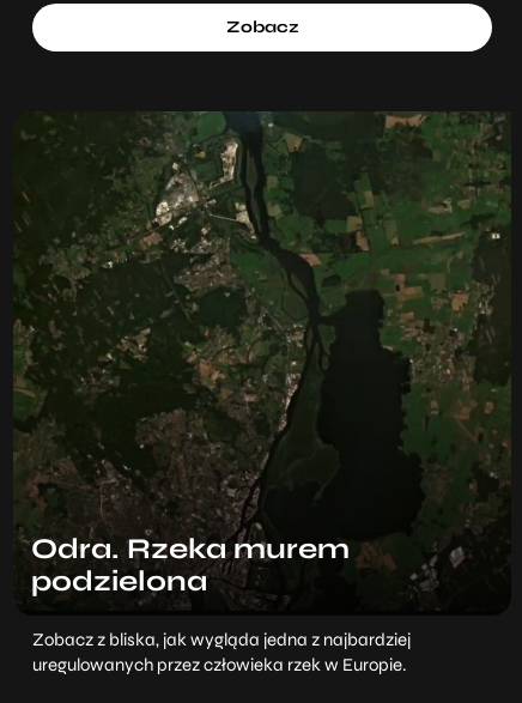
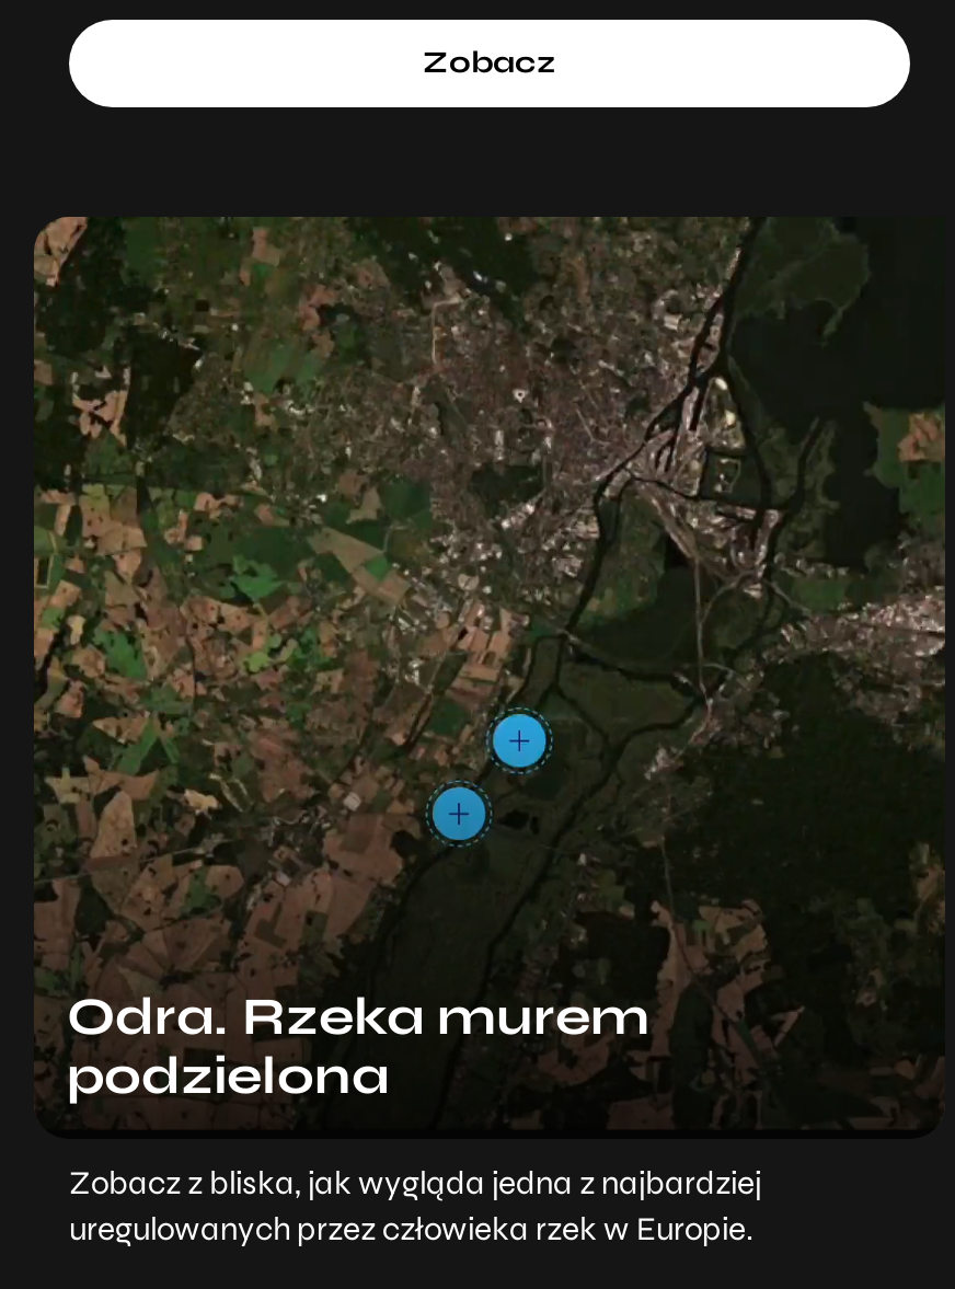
[13,111,510,589] [image] -> [34,215,945,1084] [image]

